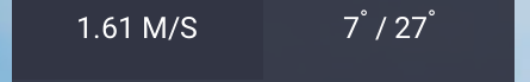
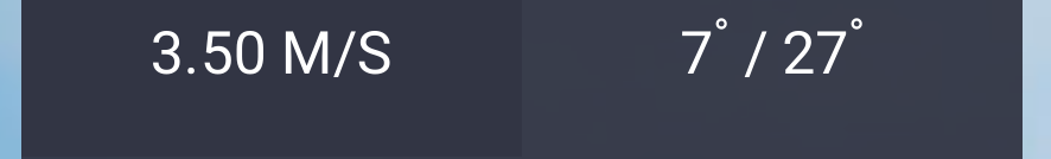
[77,10,198,45] 1.61 M/S -> [150,18,392,87] 3.50 M/S

